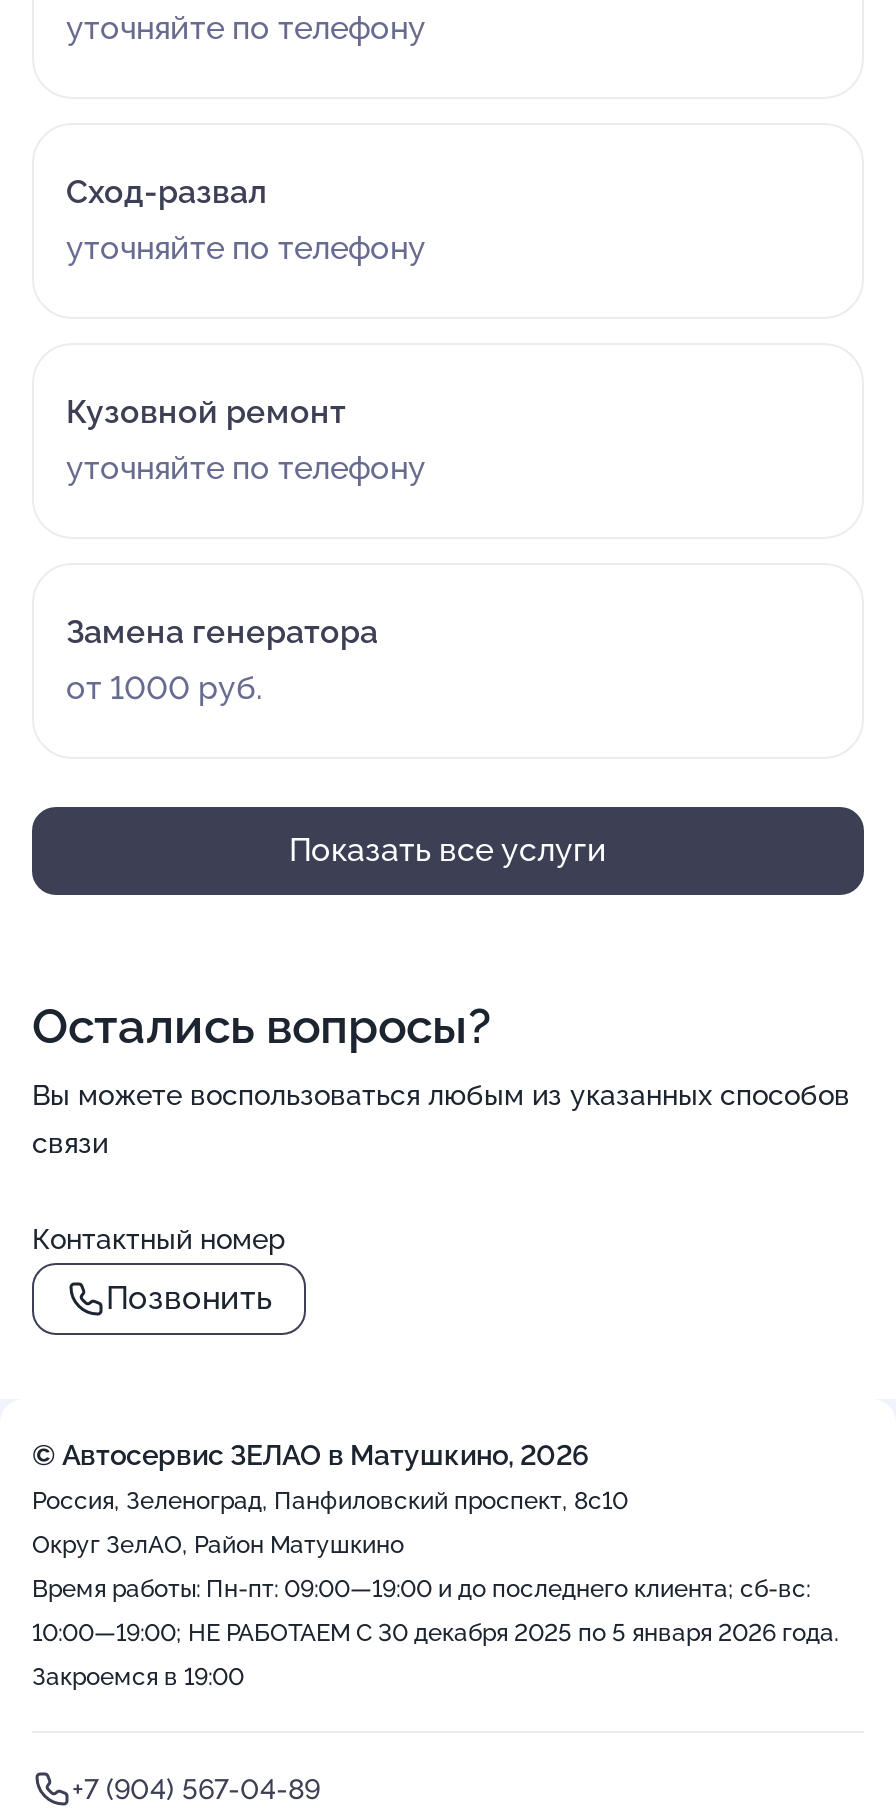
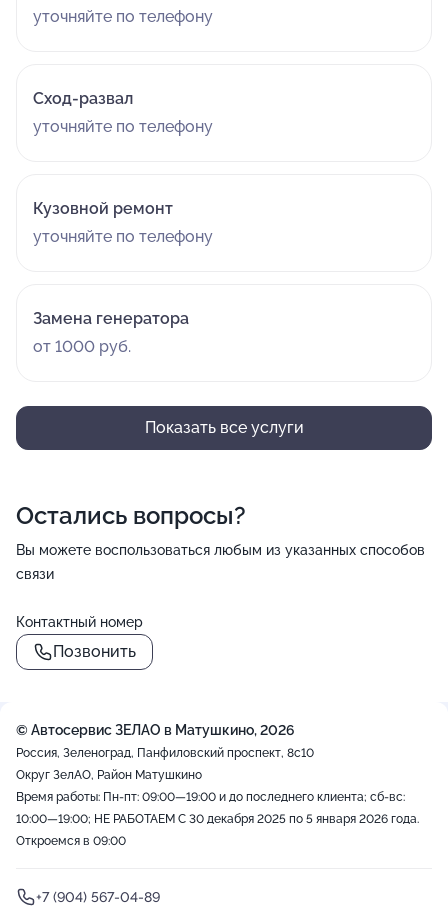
[32,1663,244,1691] Закроемся в 19:00 -> [16,834,126,848] Откроемся в 09:00

